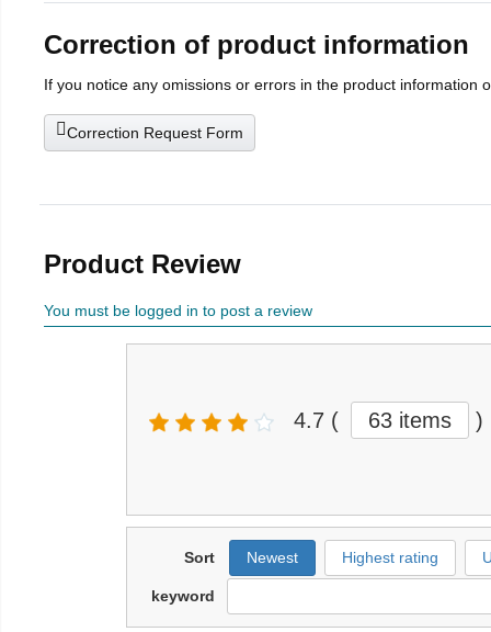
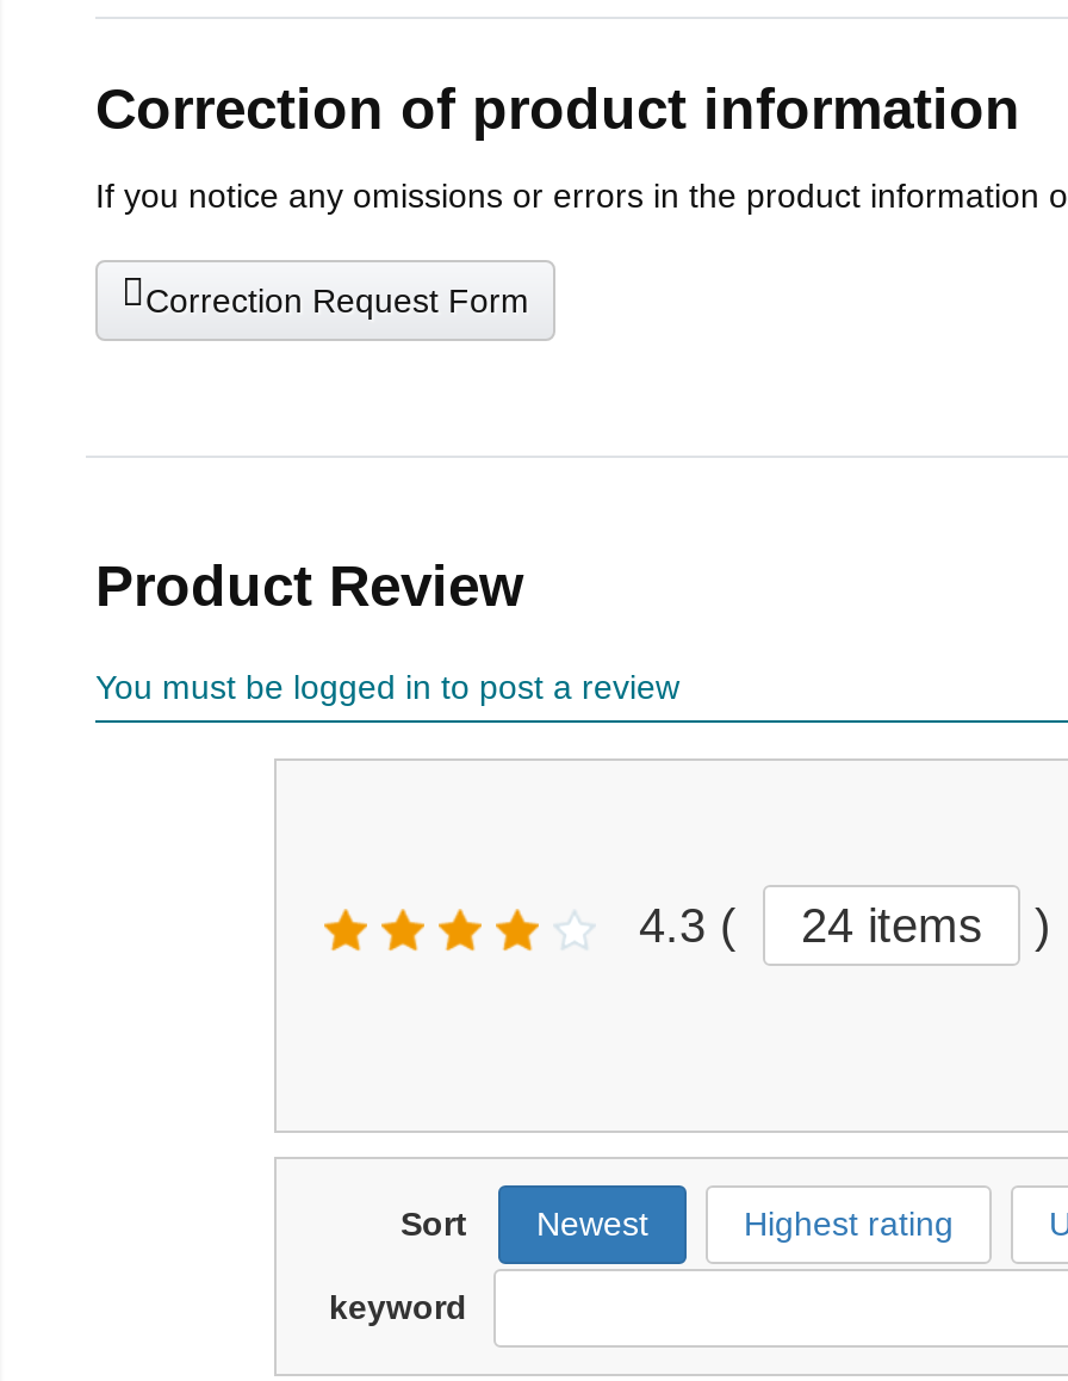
[287,408,345,432] 4.7 ( -> [625,899,751,952] 4.3 (
[368,408,452,432] 63 items -> [801,899,982,952] 24 items

